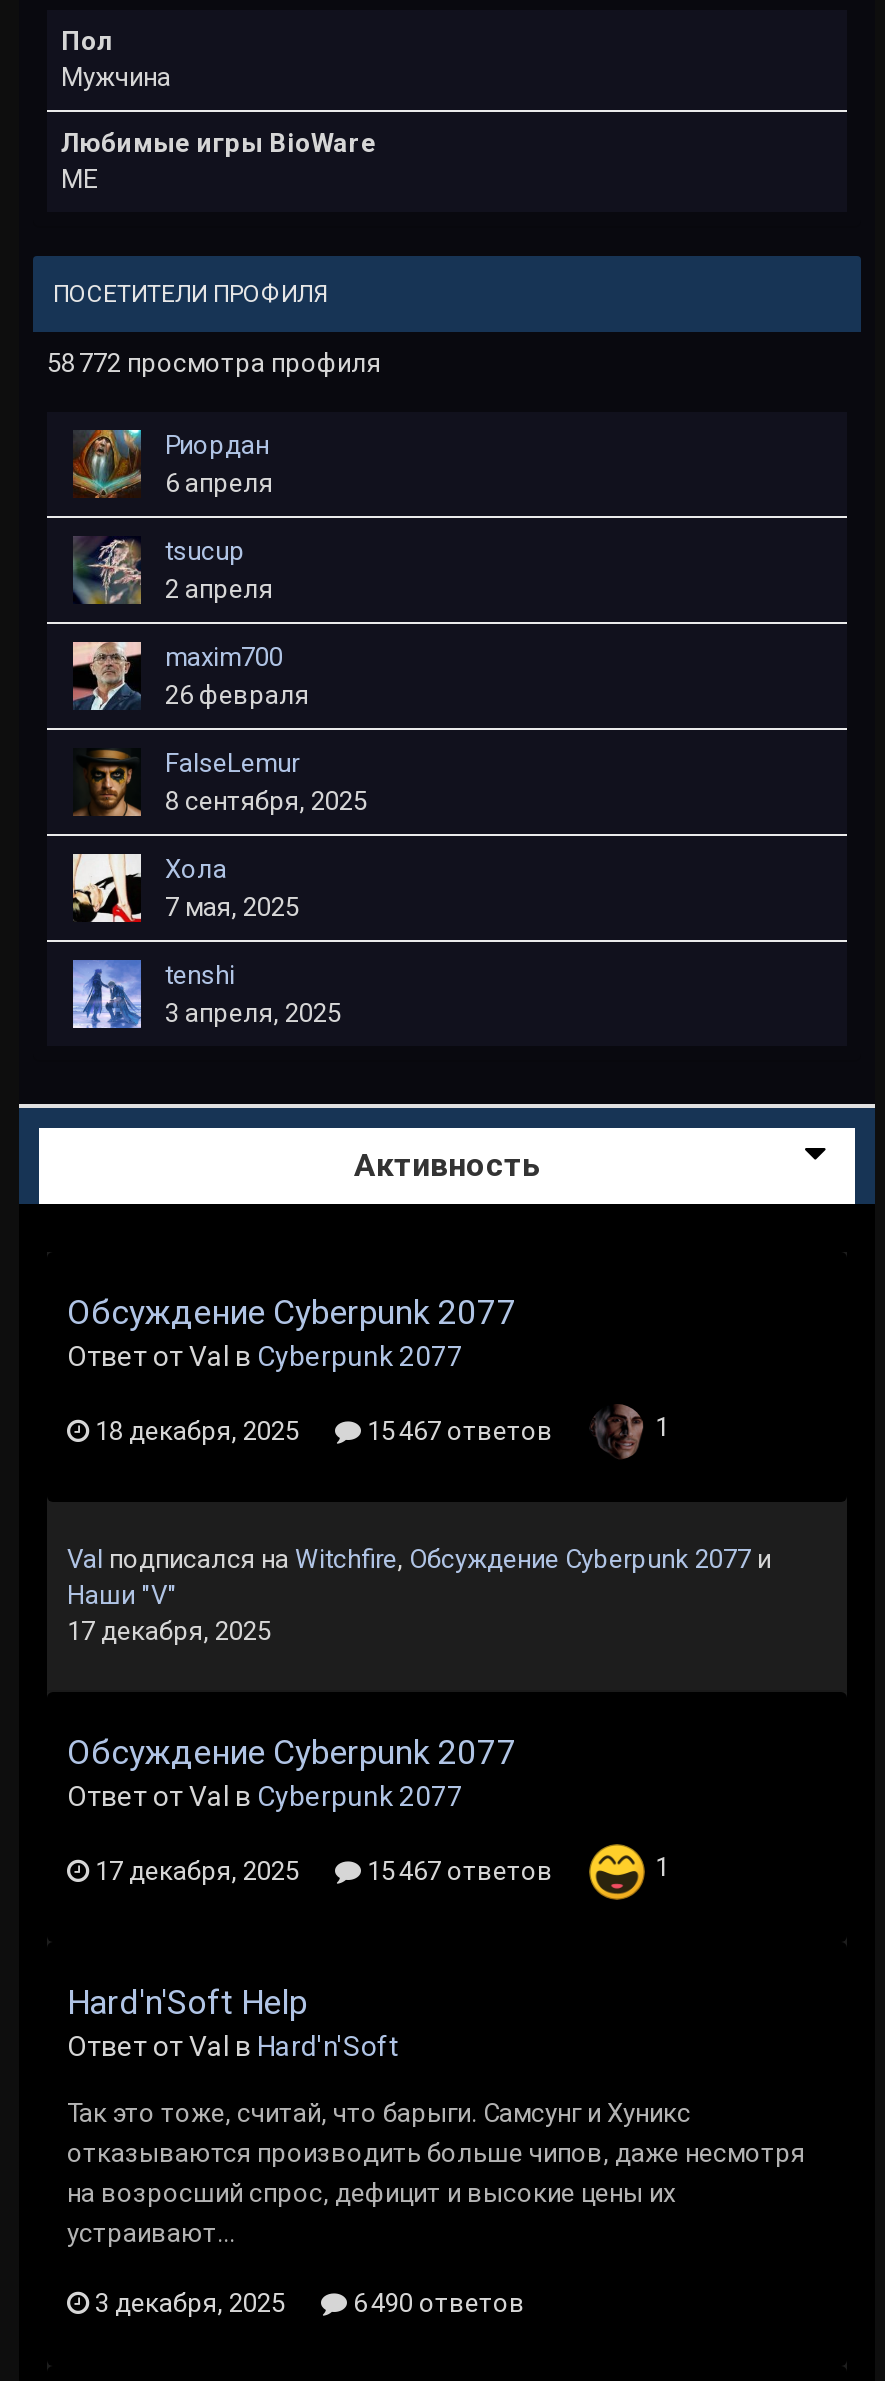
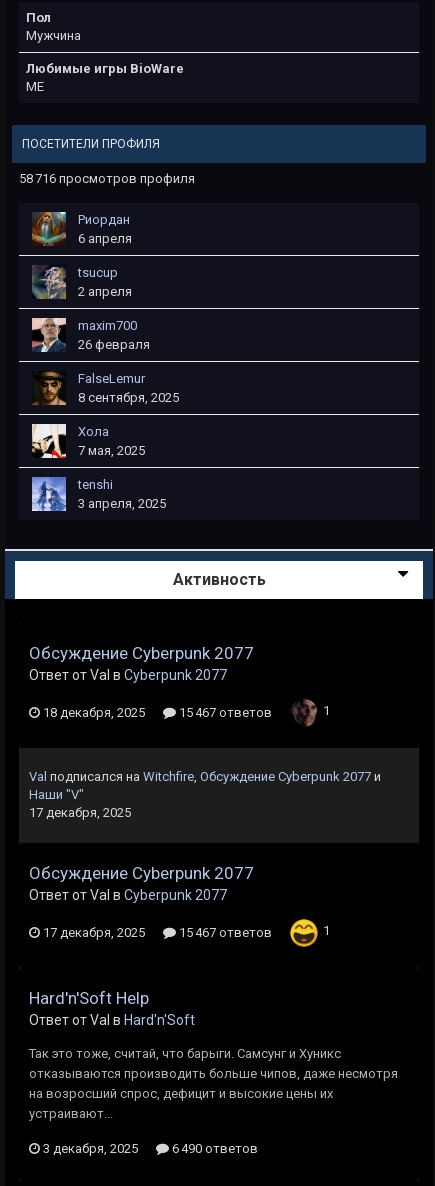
[47,348,381,378] 58 772 просмотра профиля -> [19,171,195,186] 58 716 просмотров профиля

